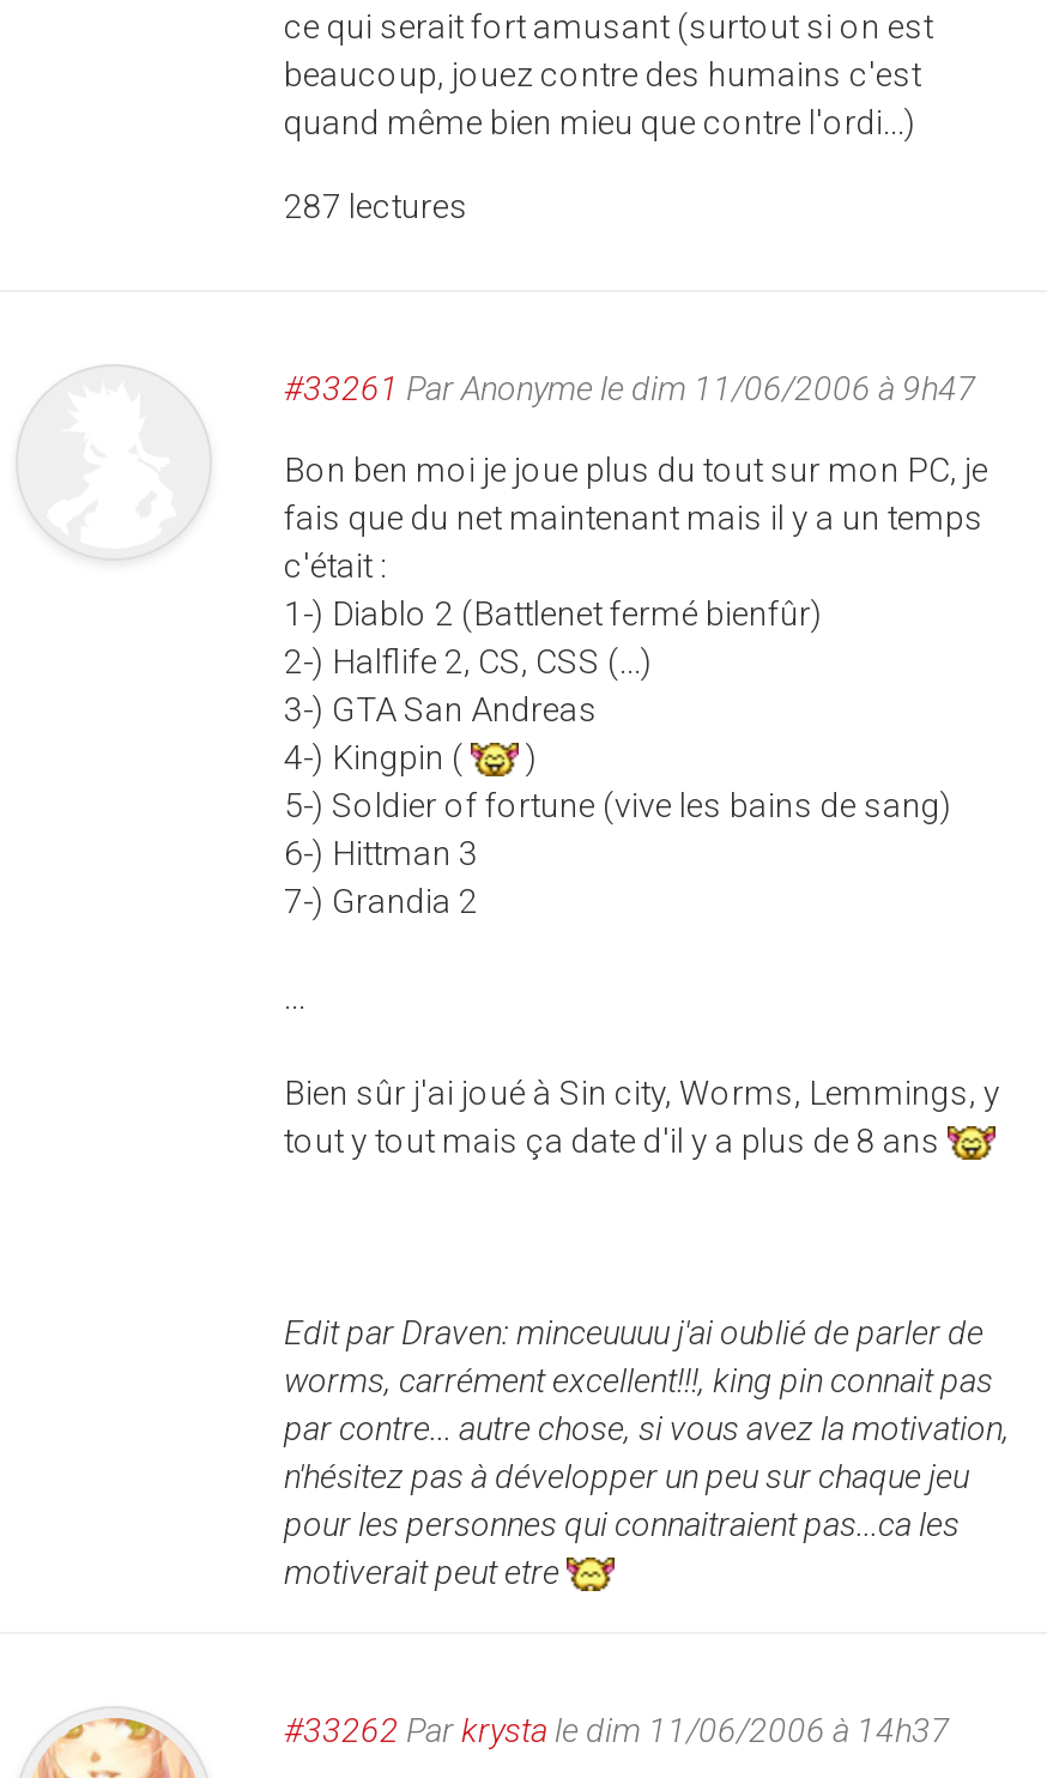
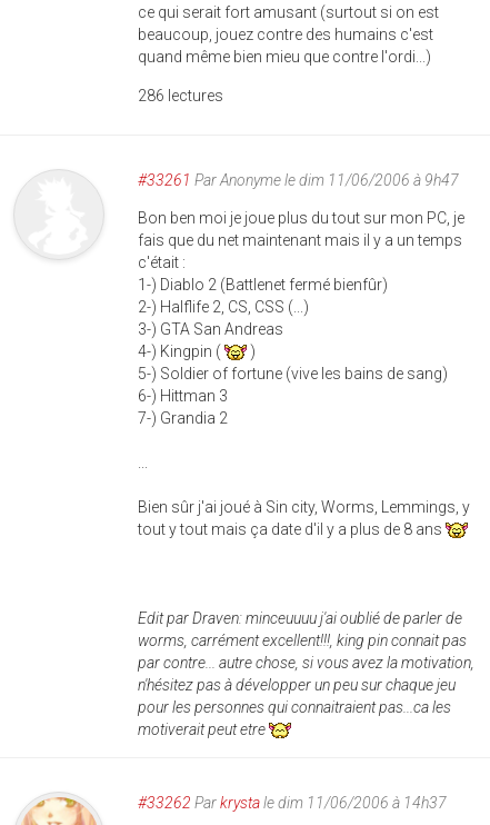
[284,187,468,225] 287 lectures -> [138,87,223,105] 286 lectures

